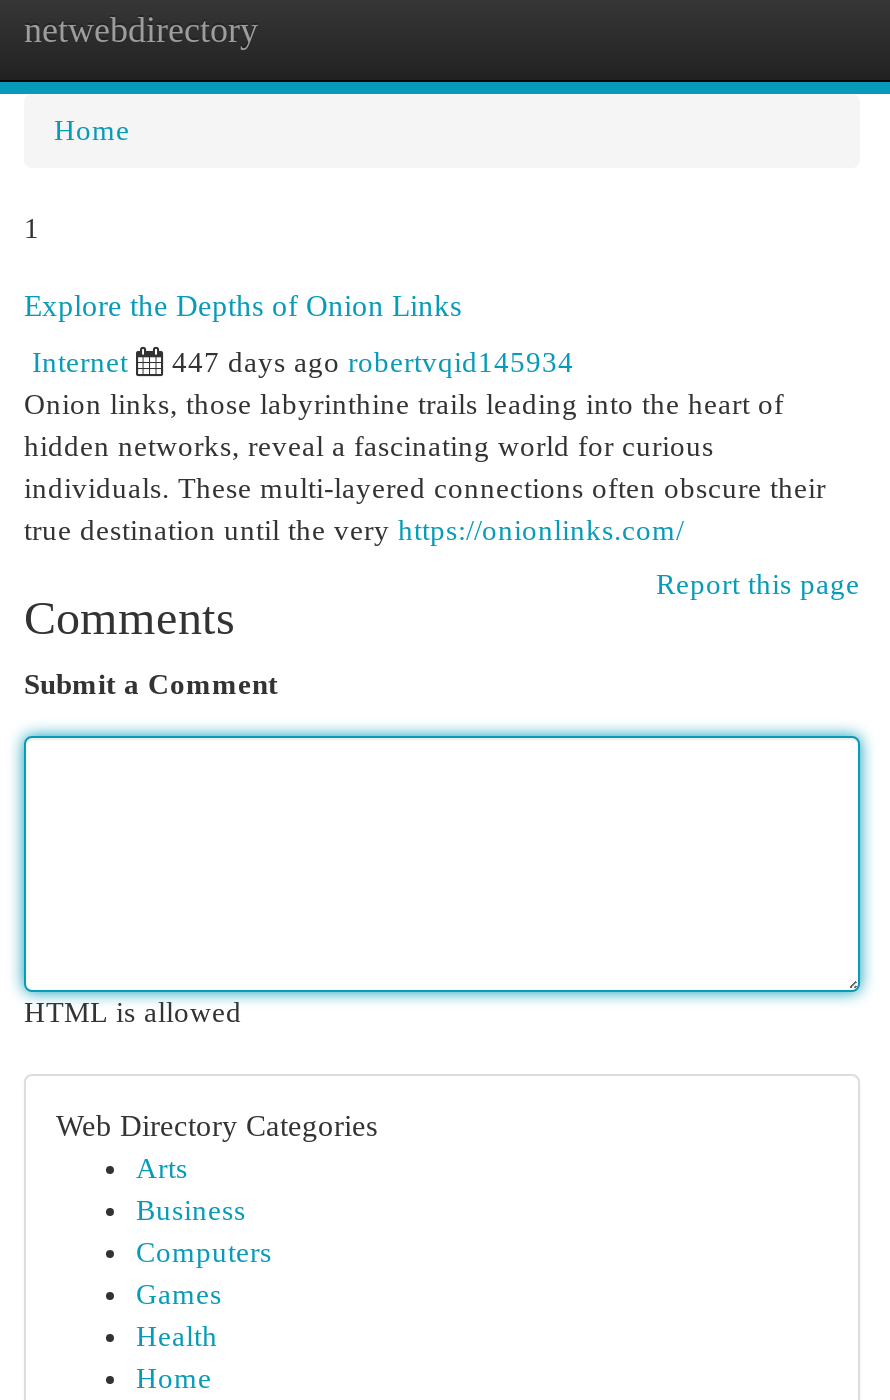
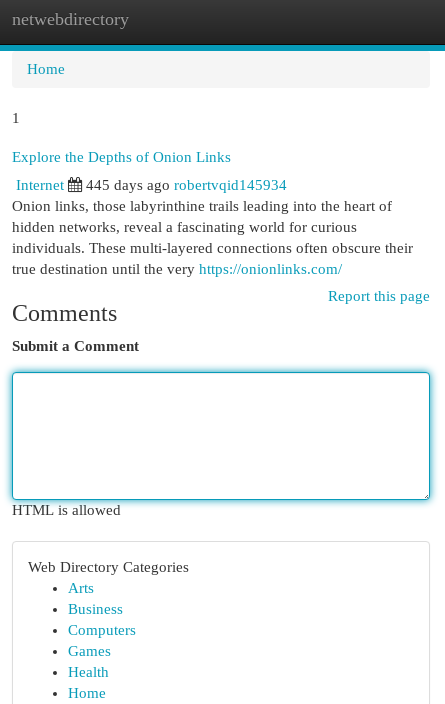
[172,346,574,378] 447 days ago robertvqid145934 -> [86,177,287,193] 445 days ago robertvqid145934

